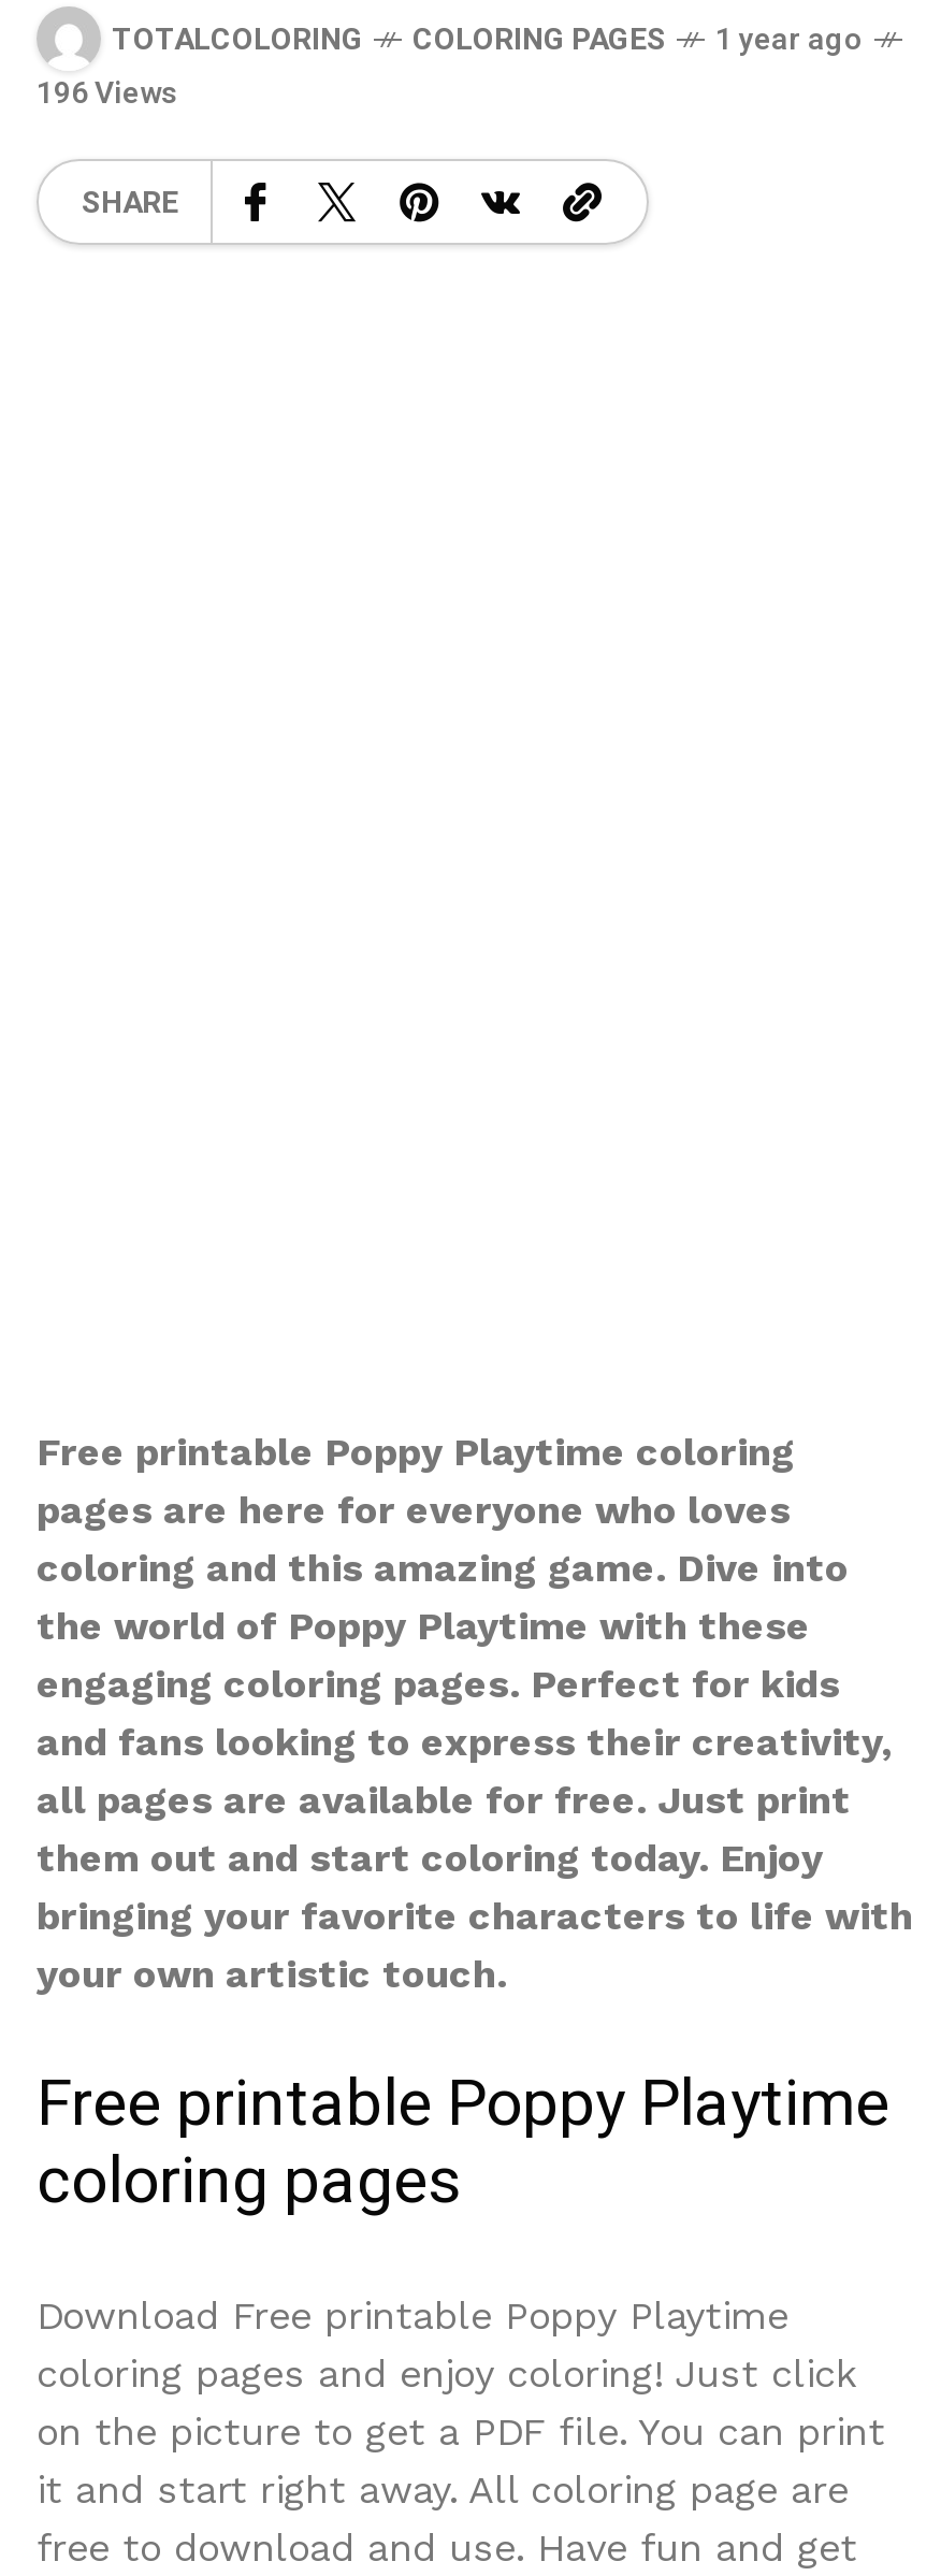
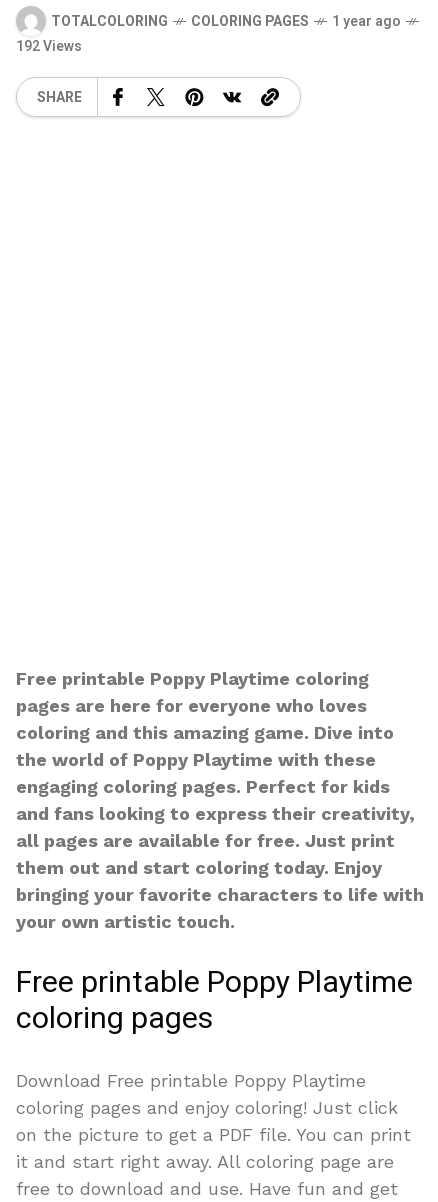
[37,71,178,116] 196 Views -> [16,36,82,57] 192 Views

